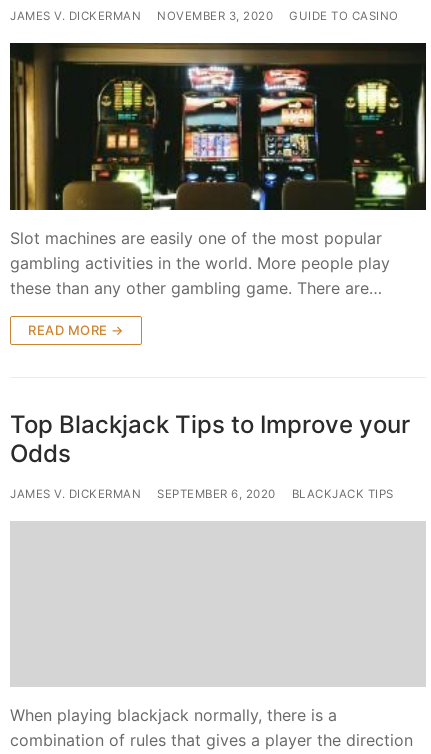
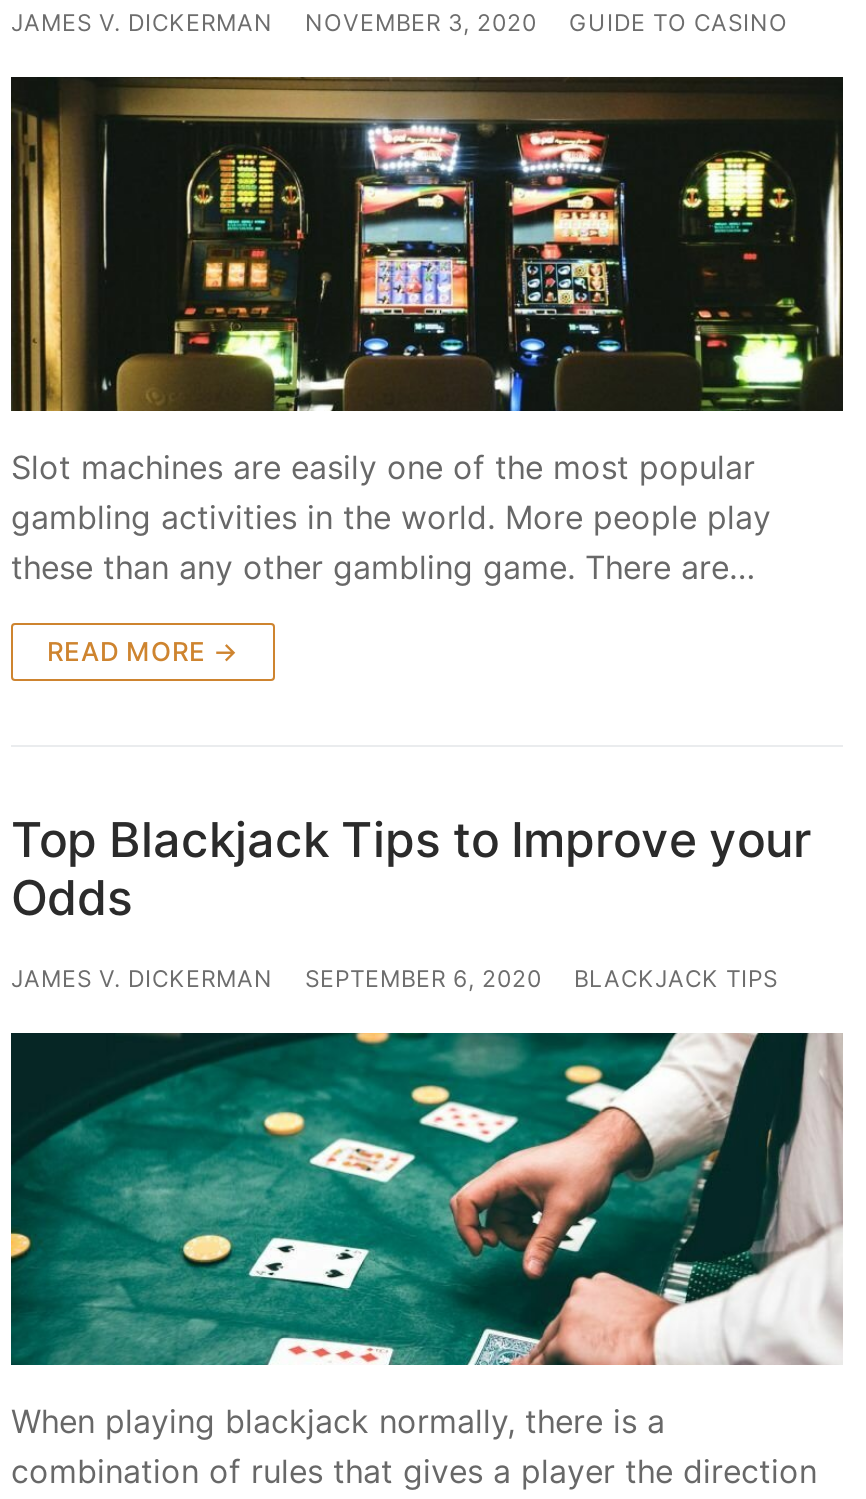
none -> [9,1031,843,1367] [image]

